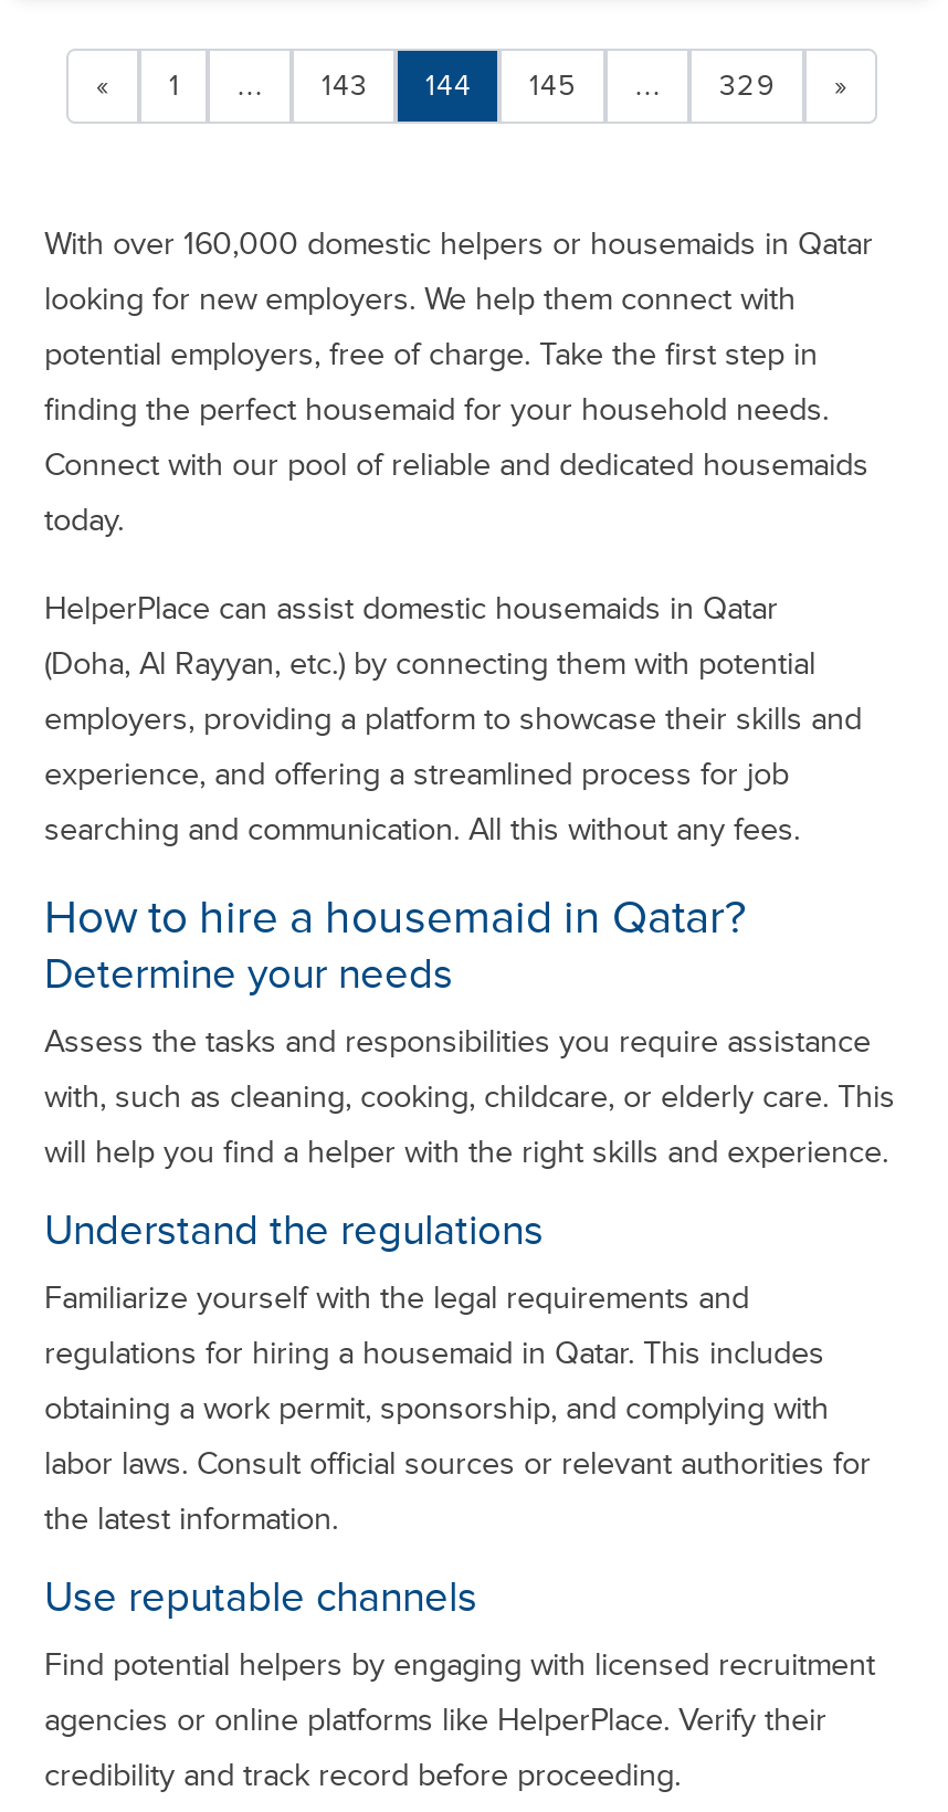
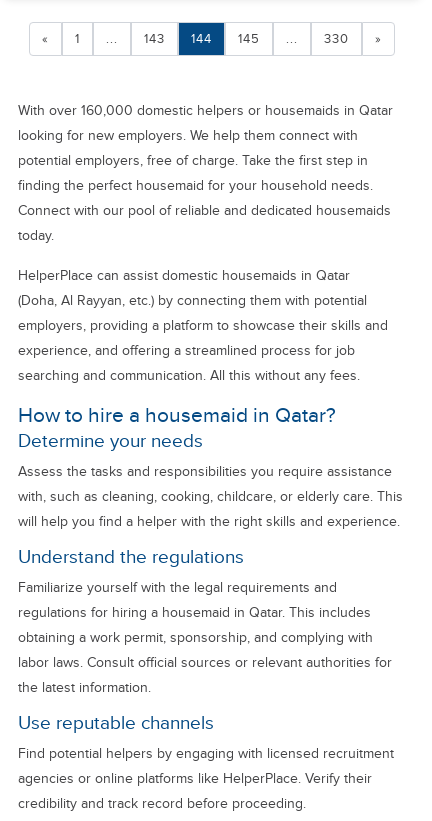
[719,69,777,104] 329 -> [324,31,349,47] 330

